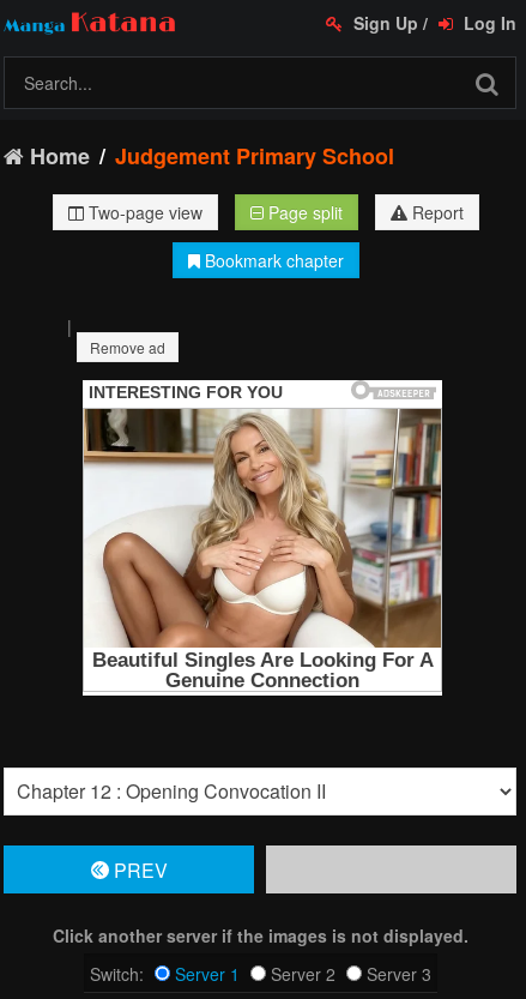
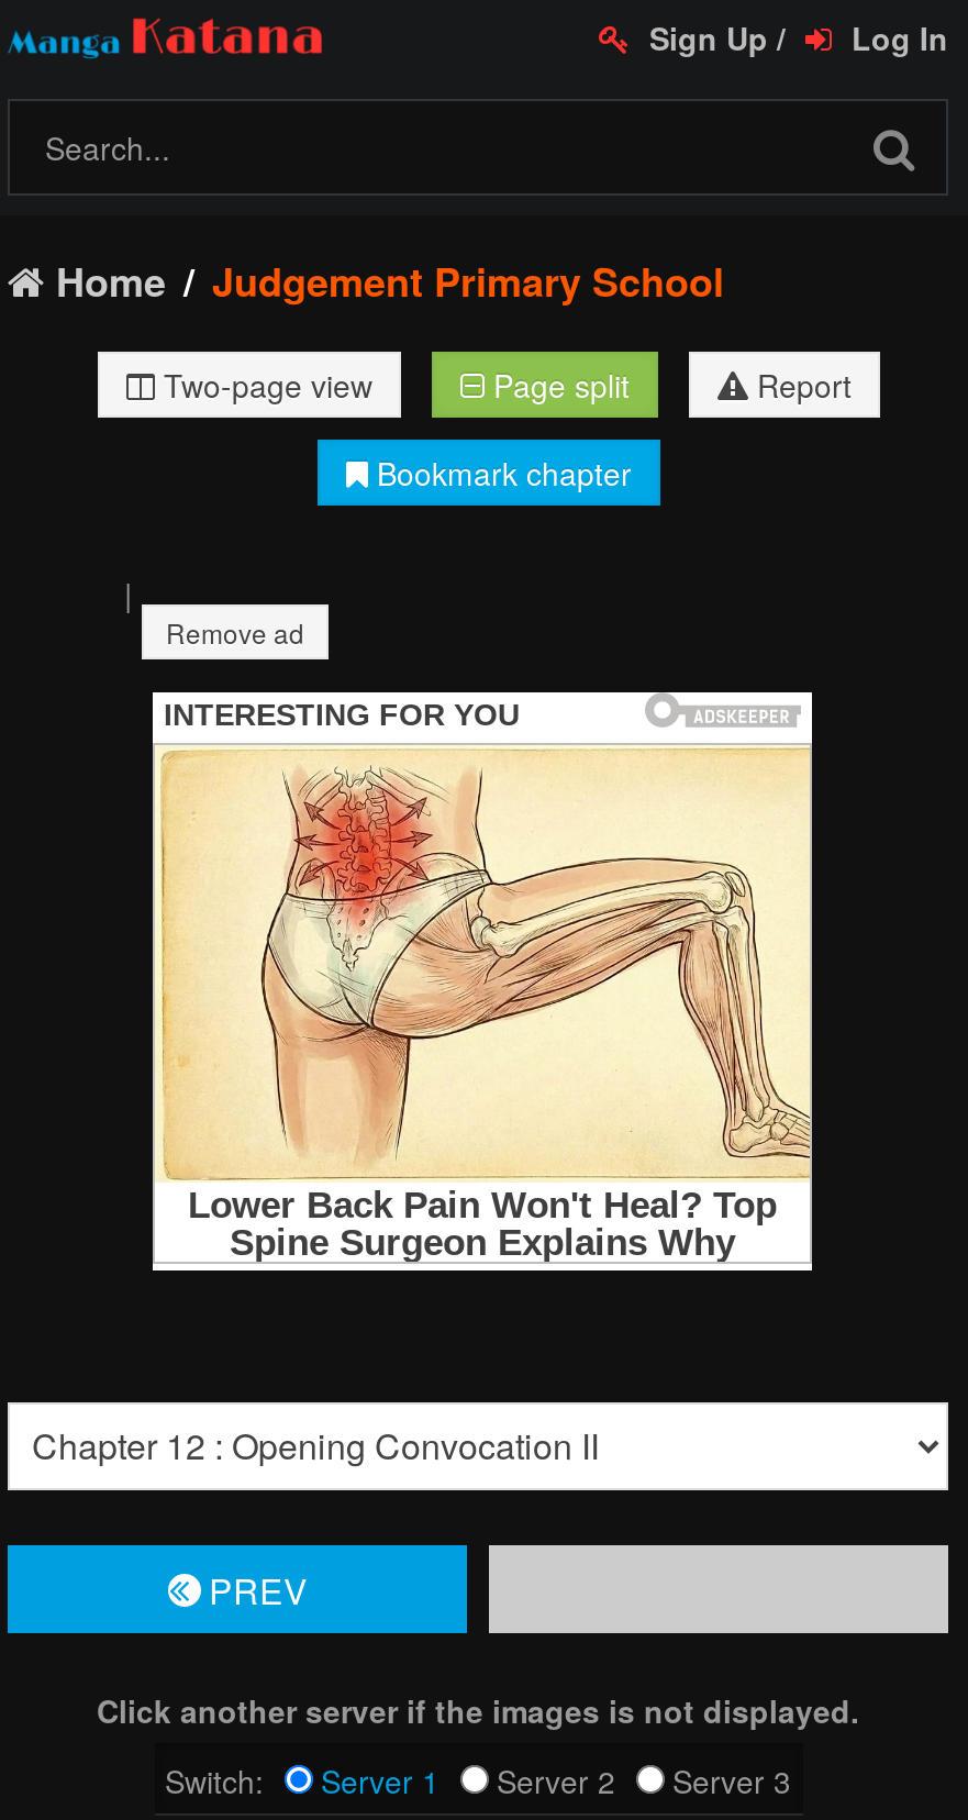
[83,408,442,691] [image] -> [153,745,812,1264] [image]

